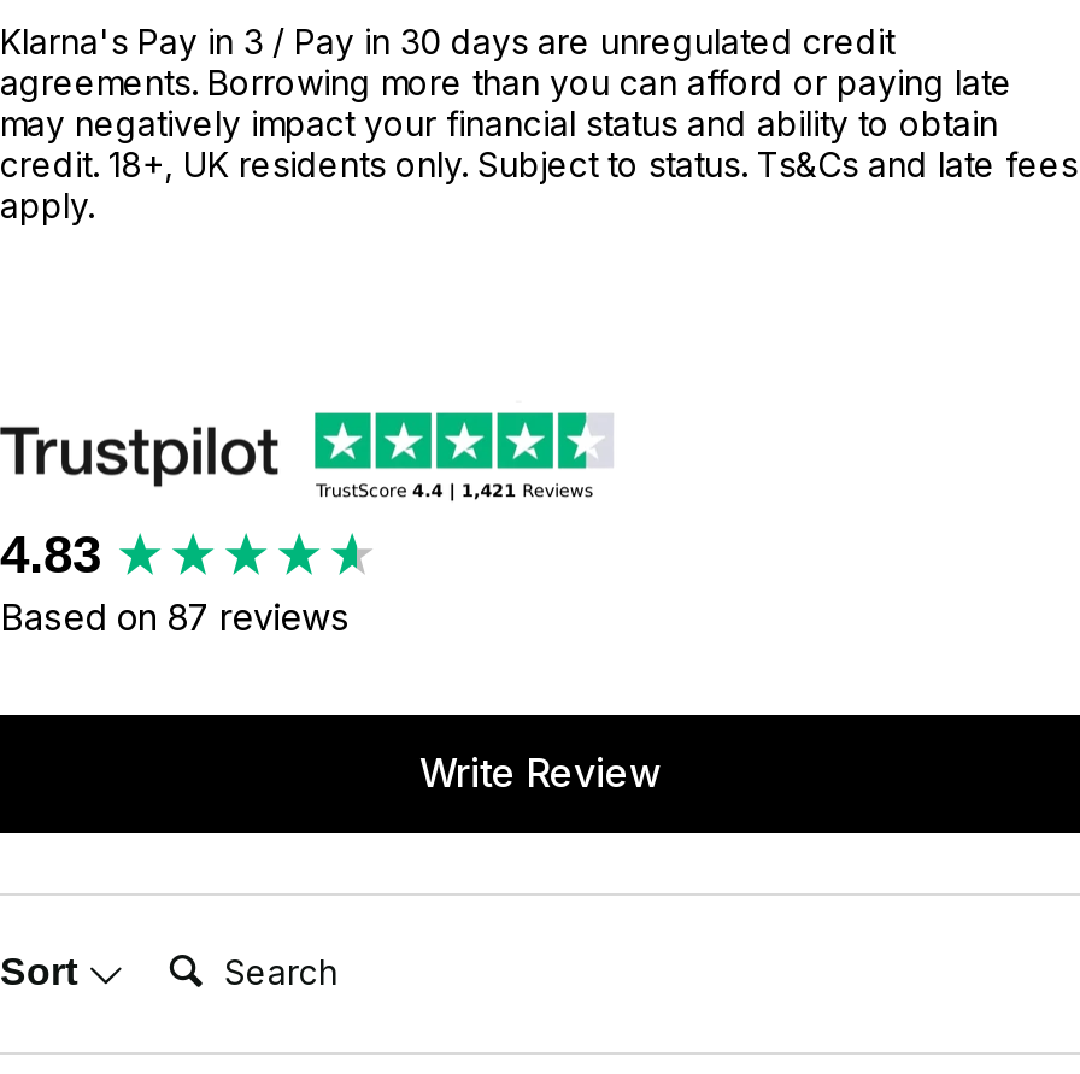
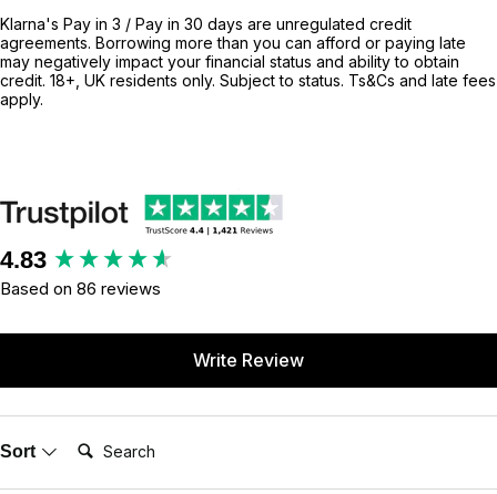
[0,594,350,640] Based on 87 reviews -> [0,277,161,299] Based on 86 reviews

